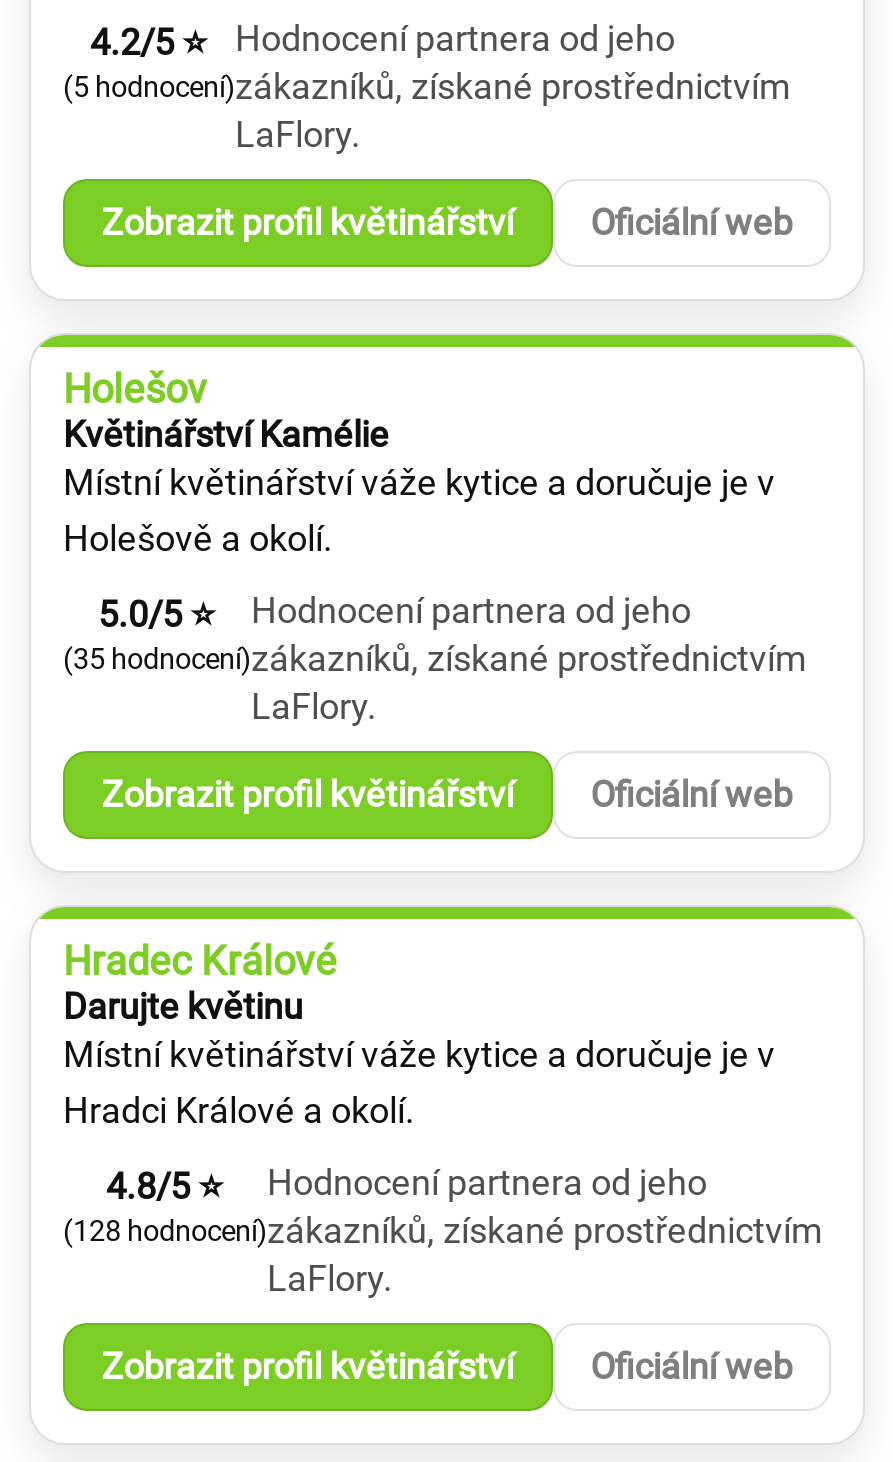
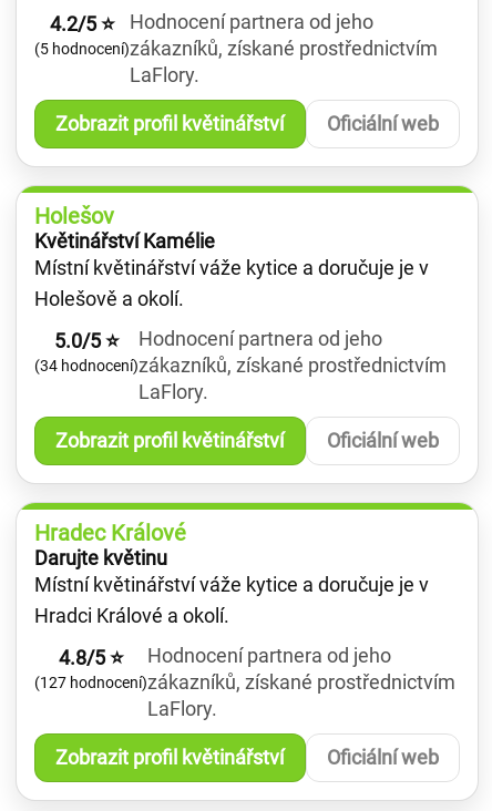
[63,637,807,679] (35 hodnocení) zákazníků, získané prostřednictvím -> [34,353,447,377] (34 hodnocení) zákazníků, získané prostřednictvím
[63,1209,823,1251] (128 hodnocení) zákazníků, získané prostřednictvím -> [34,670,455,694] (127 hodnocení) zákazníků, získané prostřednictvím

